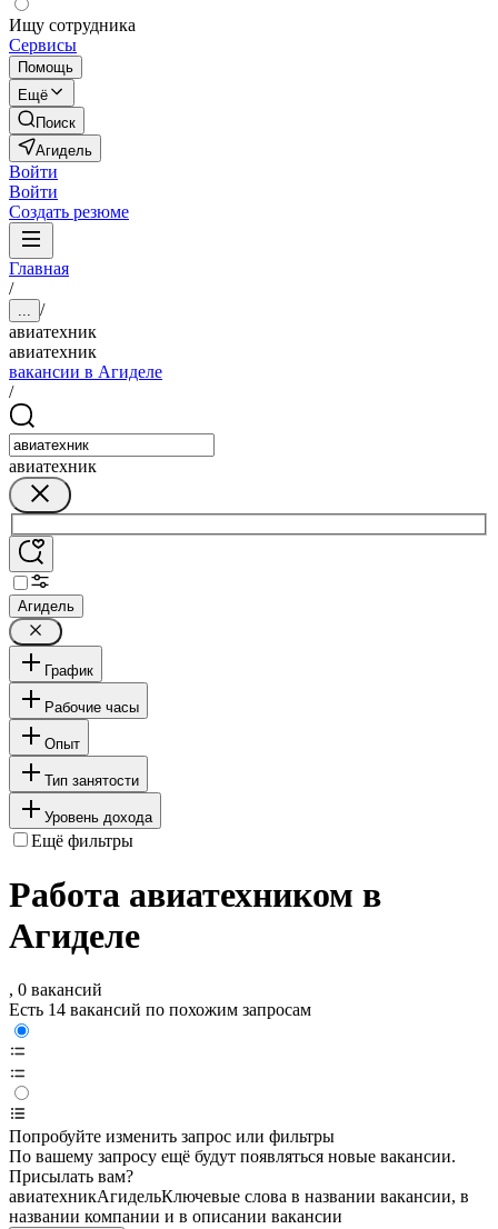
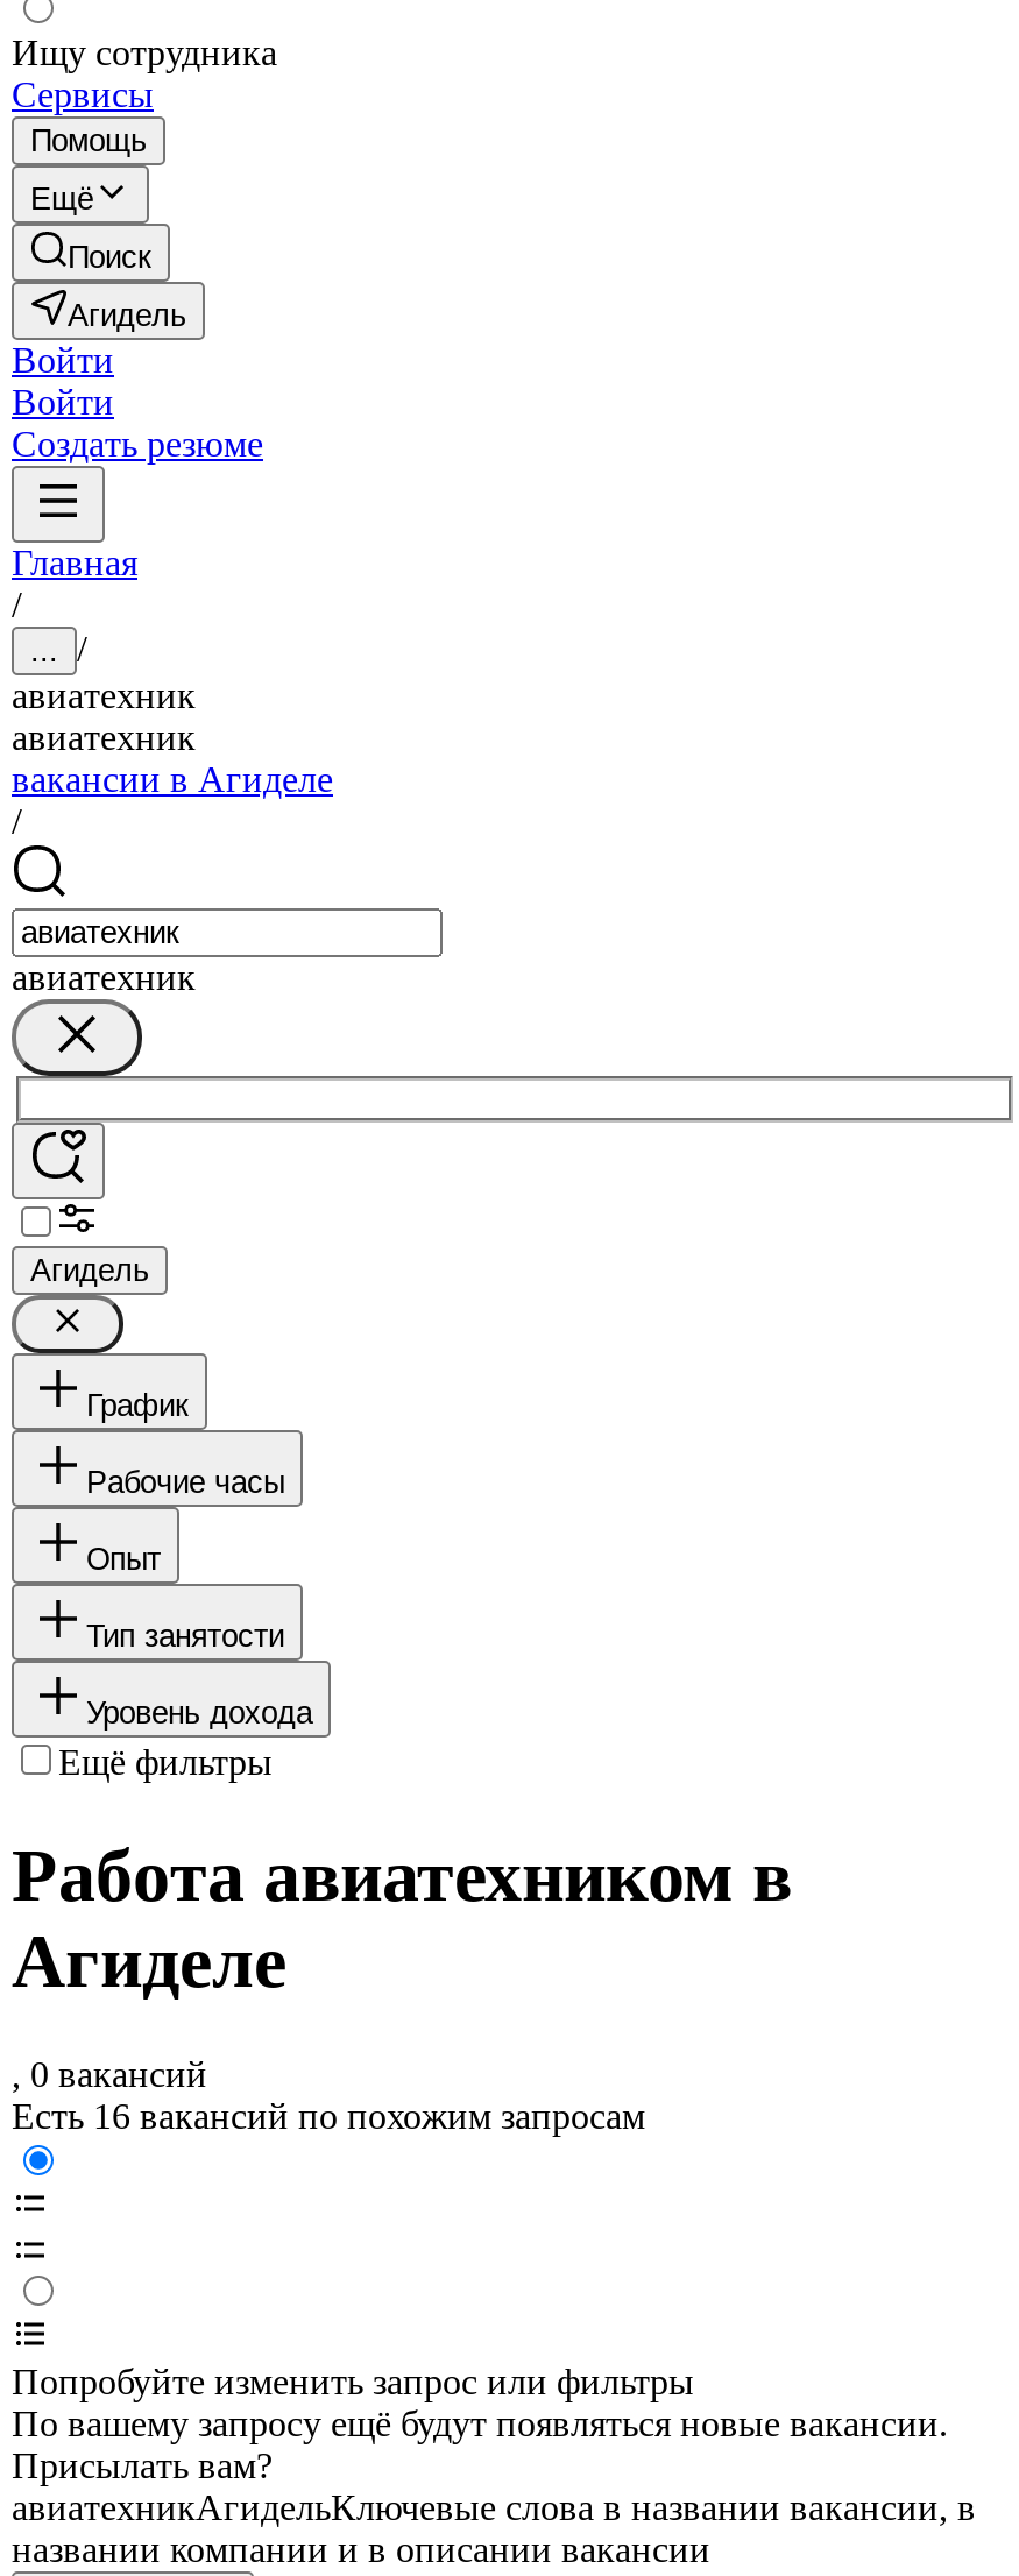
[9,1001,311,1020] Есть 14 вакансий по похожим запросам -> [12,2097,645,2137] Есть 16 вакансий по похожим запросам

